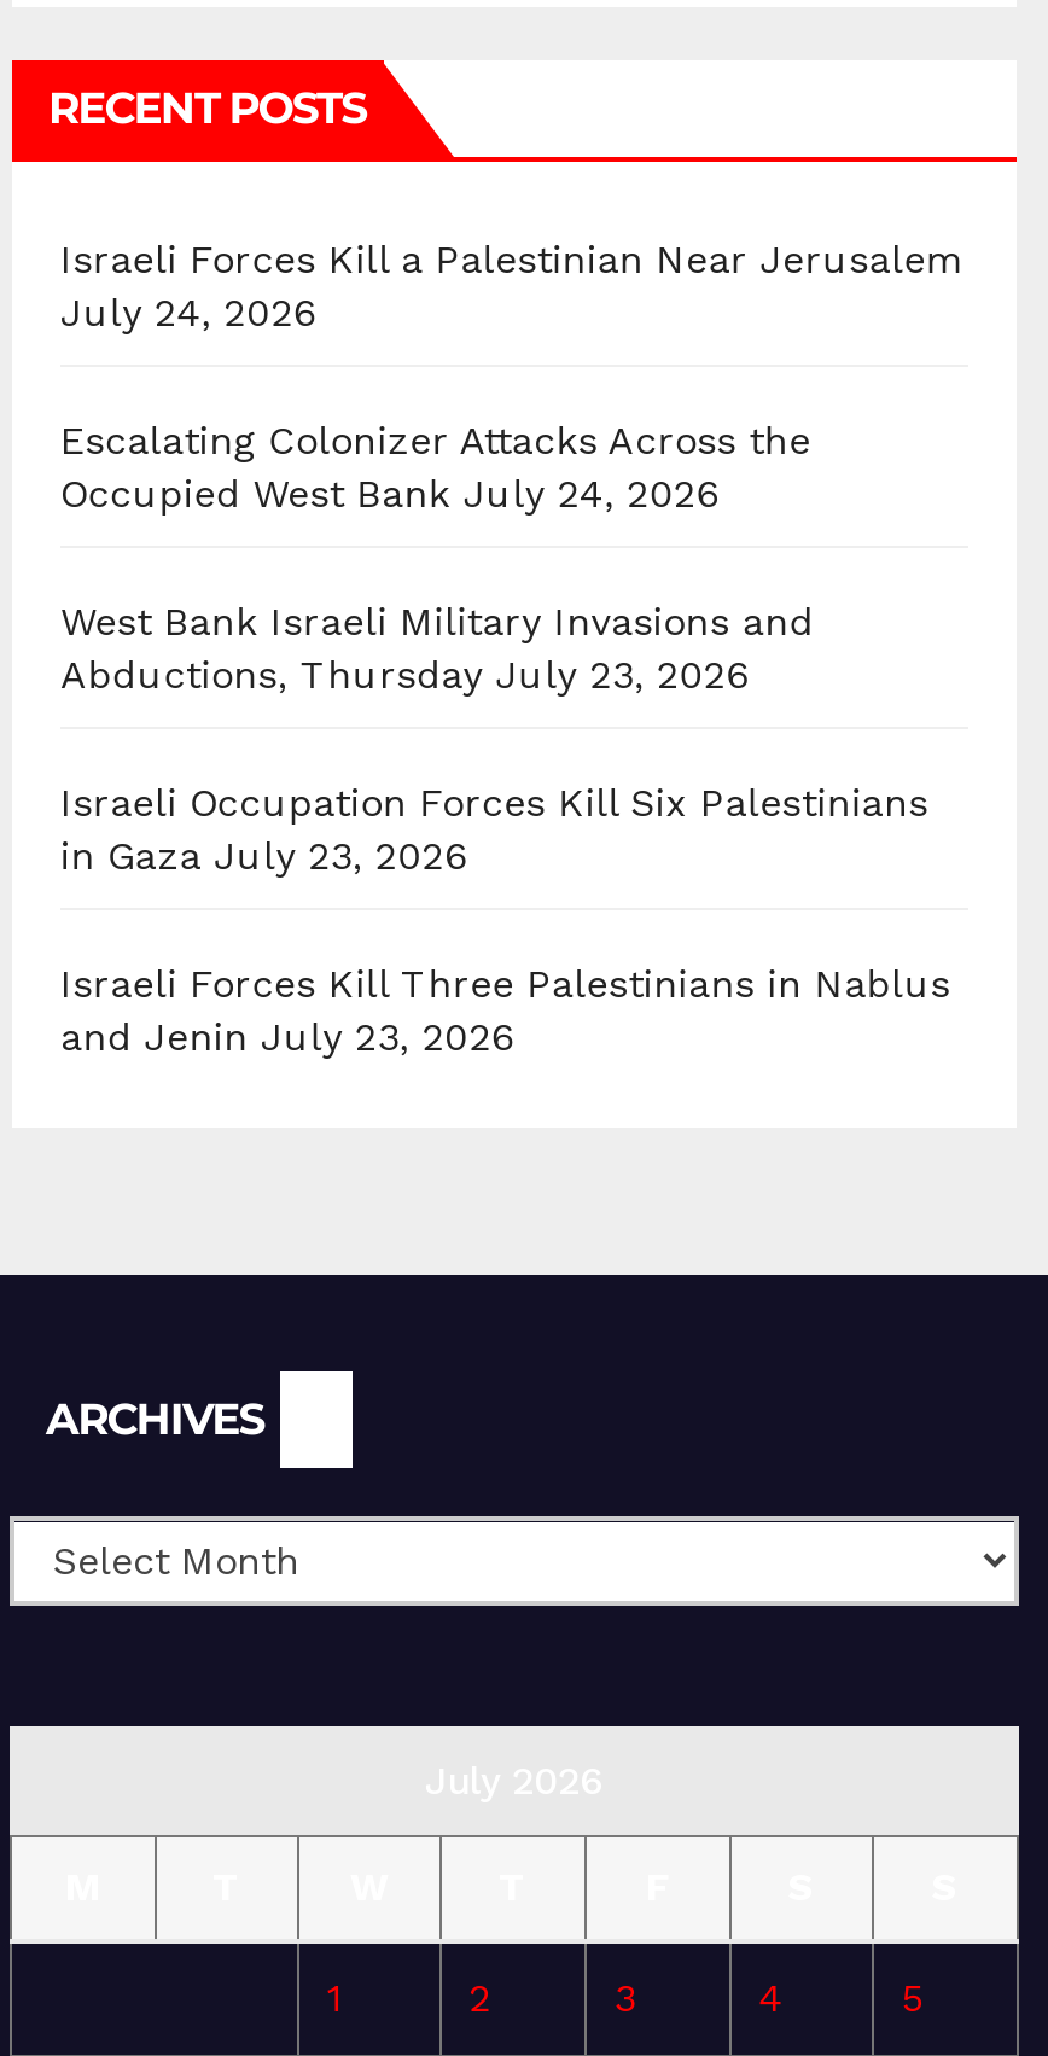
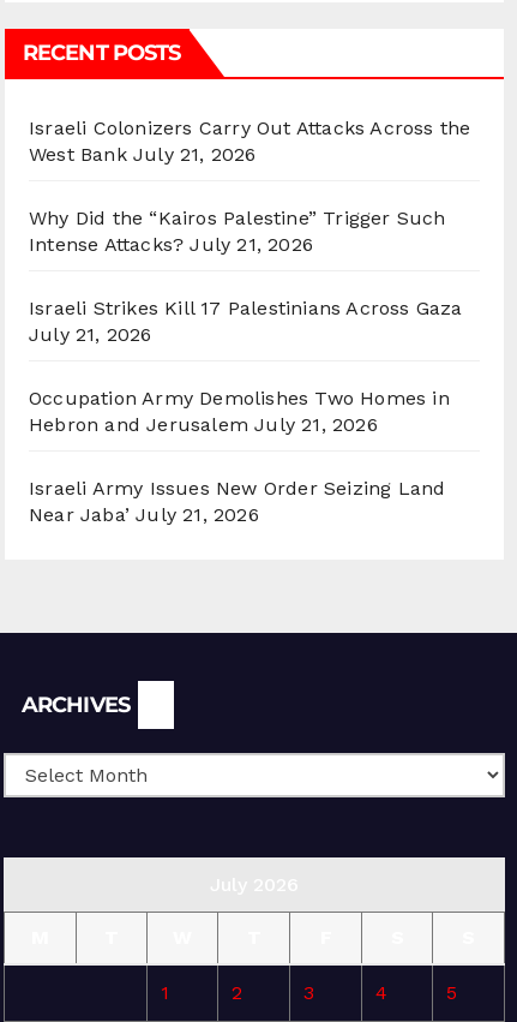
[60,237,965,336] Israeli Forces Kill a Palestinian Near Jerusalem | July 24, 2026 -> [29,117,471,166] Israeli Colonizers Carry Out Attacks Across the | West Bank July 21, 2026
[60,418,811,517] Escalating Colonizer Attacks Across the | Occupied West Bank July 24, 2026 -> [29,207,446,256] Why Did the “Kairos Palestine” Trigger Such | Intense Attacks? July 21, 2026
[60,600,814,699] West Bank Israeli Military Invasions and | Abductions, Thursday July 23, 2026 -> [29,297,463,346] Israeli Strikes Kill 17 Palestinians Across Gaza | July 21, 2026
[60,781,928,880] Israeli Occupation Forces Kill Six Palestinians | in Gaza July 23, 2026 -> [29,387,450,436] Occupation Army Demolishes Two Homes in | Hebron and Jerusalem July 21, 2026
[60,962,950,1061] Israeli Forces Kill Three Palestinians in Nablus | and Jenin July 23, 2026 -> [29,477,446,526] Israeli Army Issues New Order Seizing Land | Near Jaba’ July 21, 2026

